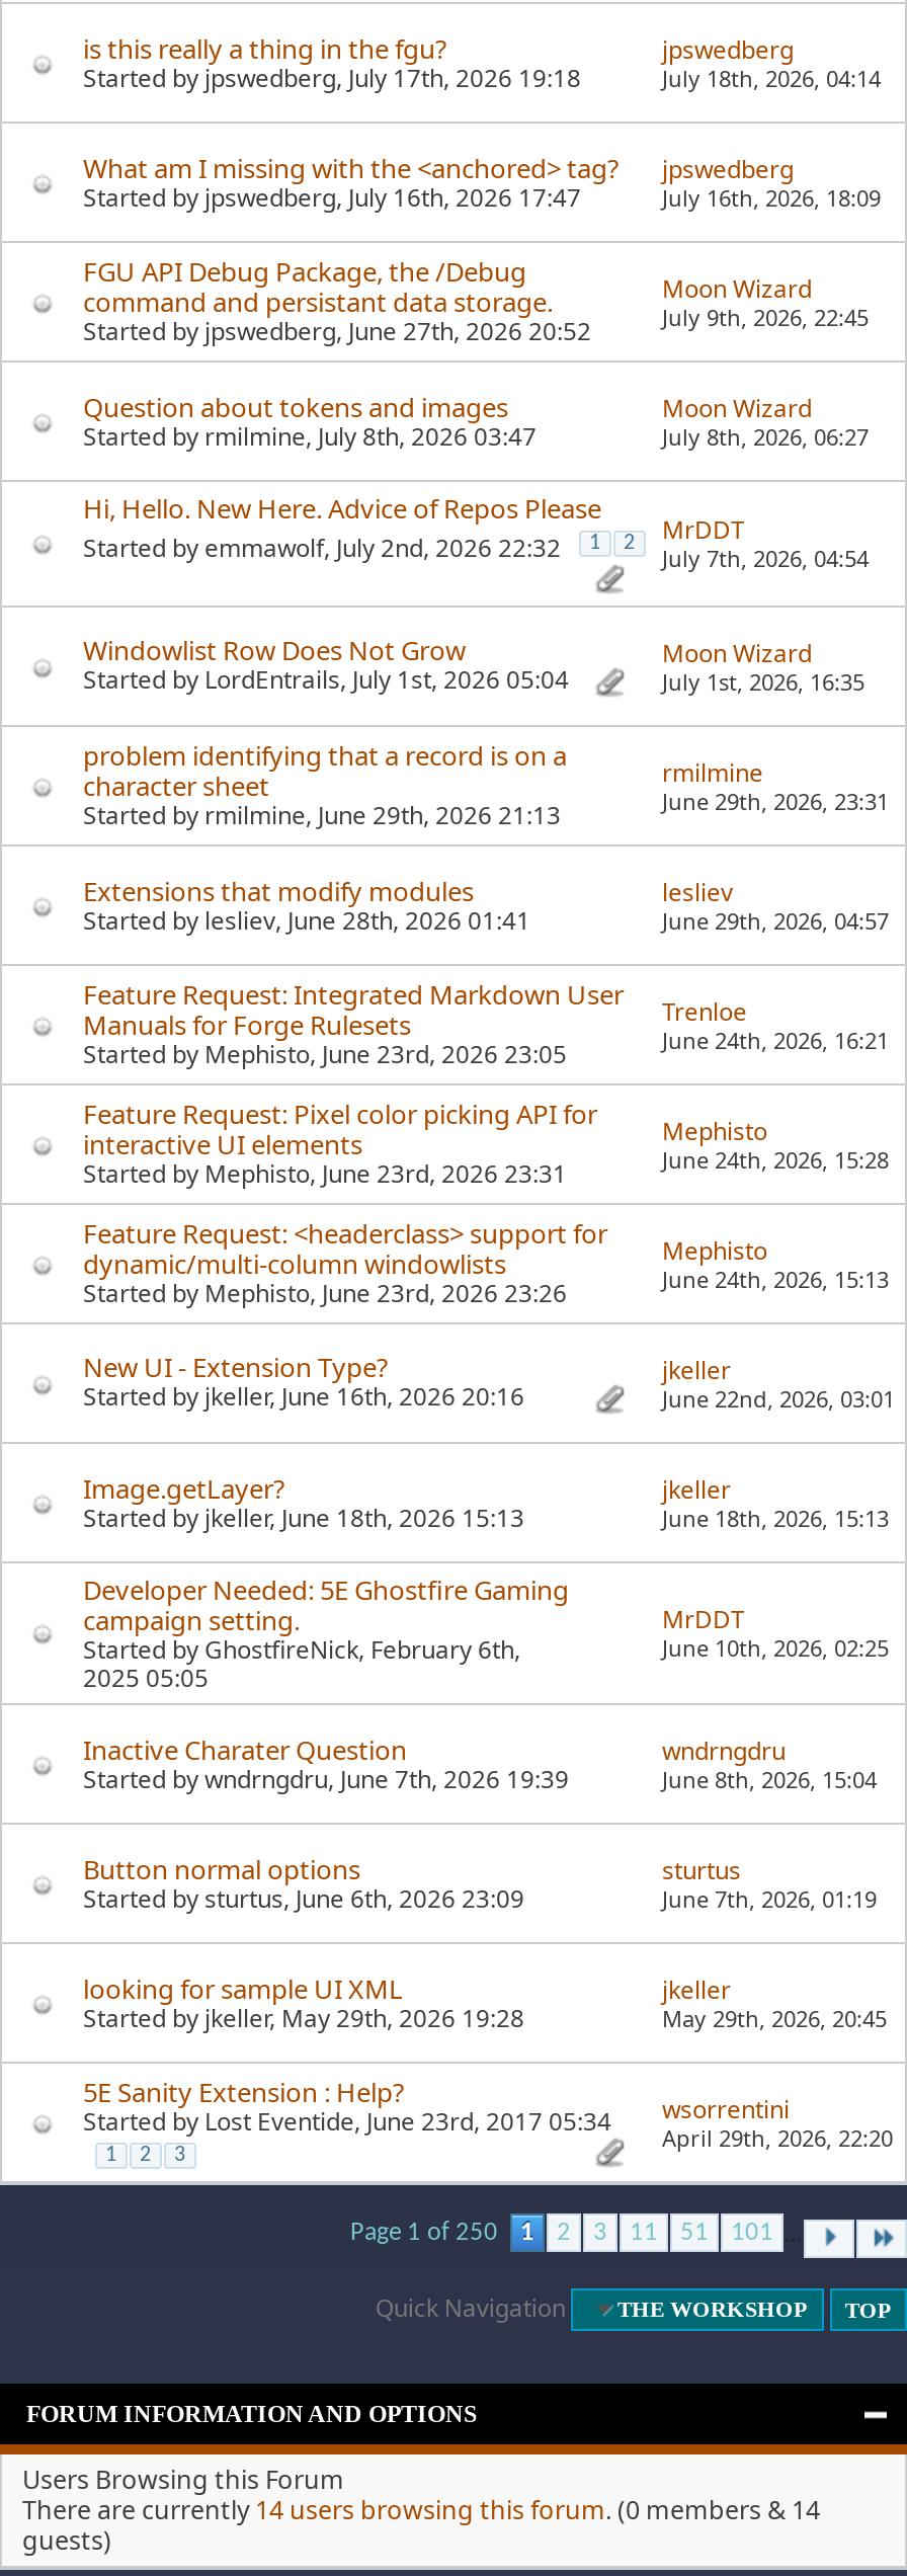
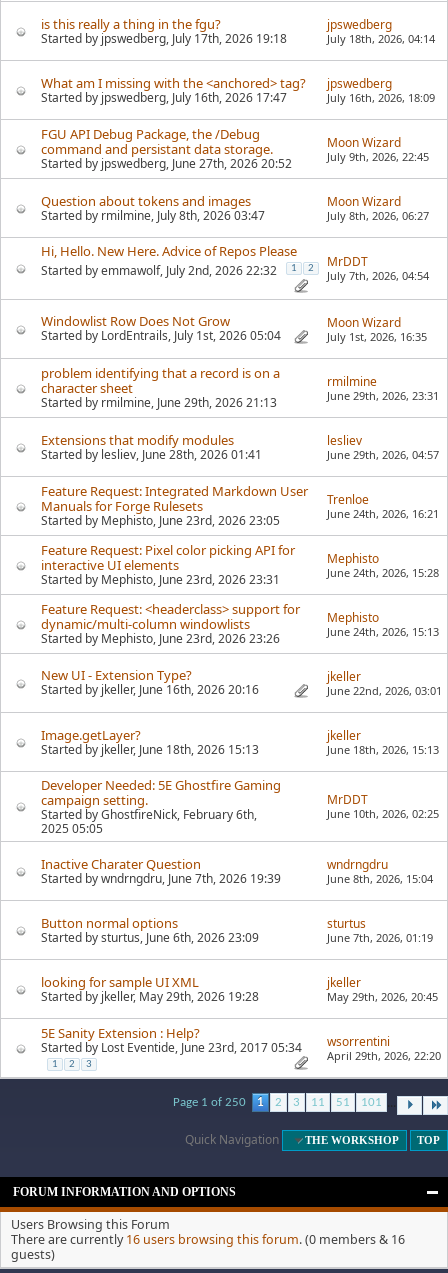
[22,2493,820,2528] There are currently 14 users browsing this forum. (0 members & 14 -> [11,1231,405,1248] There are currently 16 users browsing this forum. (0 members & 16

